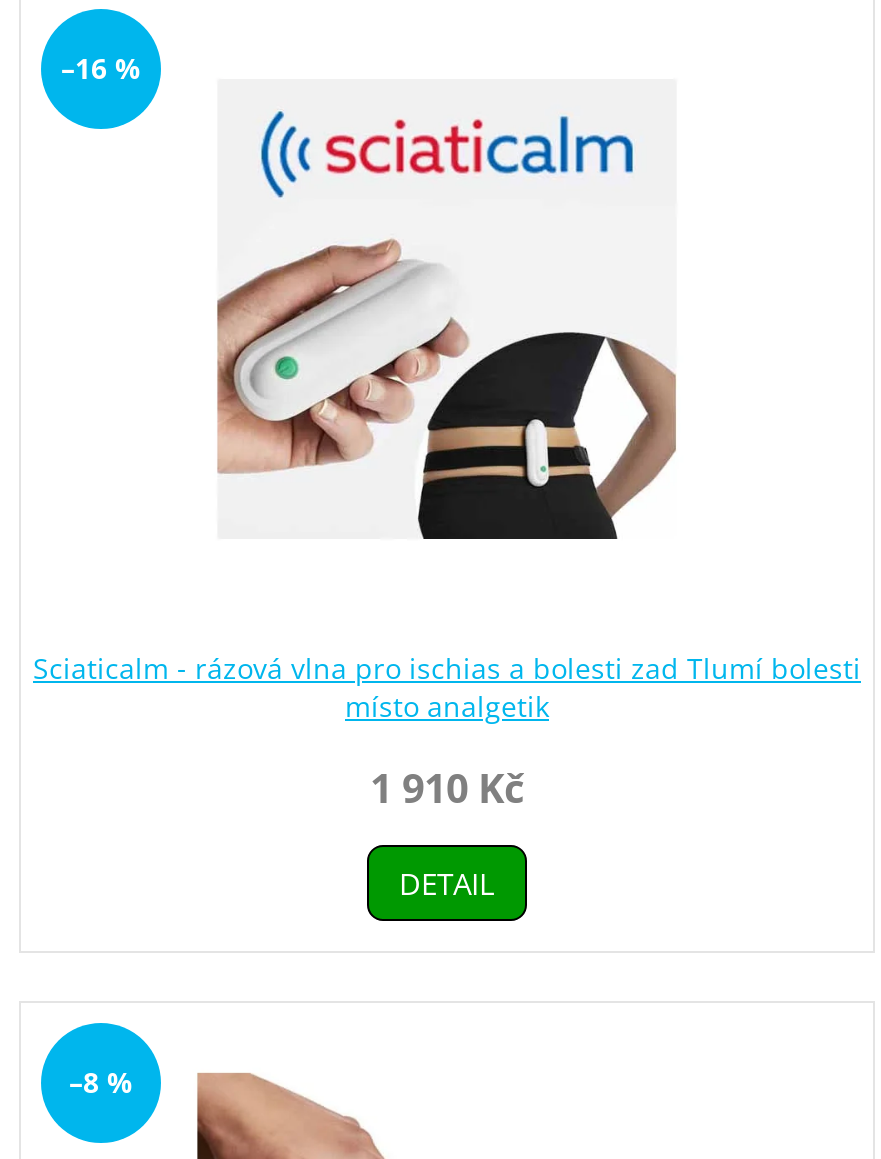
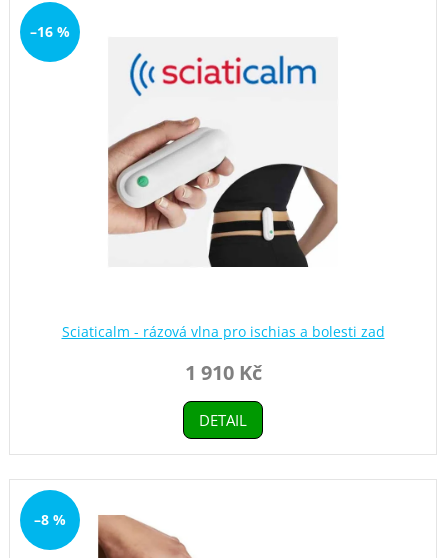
[33,648,861,724] Sciaticalm - rázová vlna pro ischias a bolesti zad Tlumí bolesti | místo analgetik -> [61,321,384,340] Sciaticalm - rázová vlna pro ischias a bolesti zad

